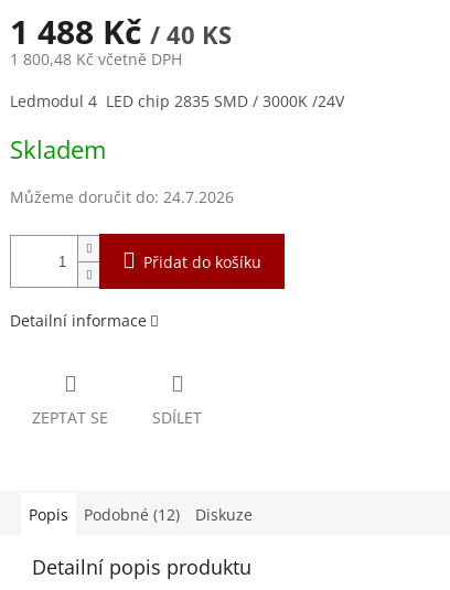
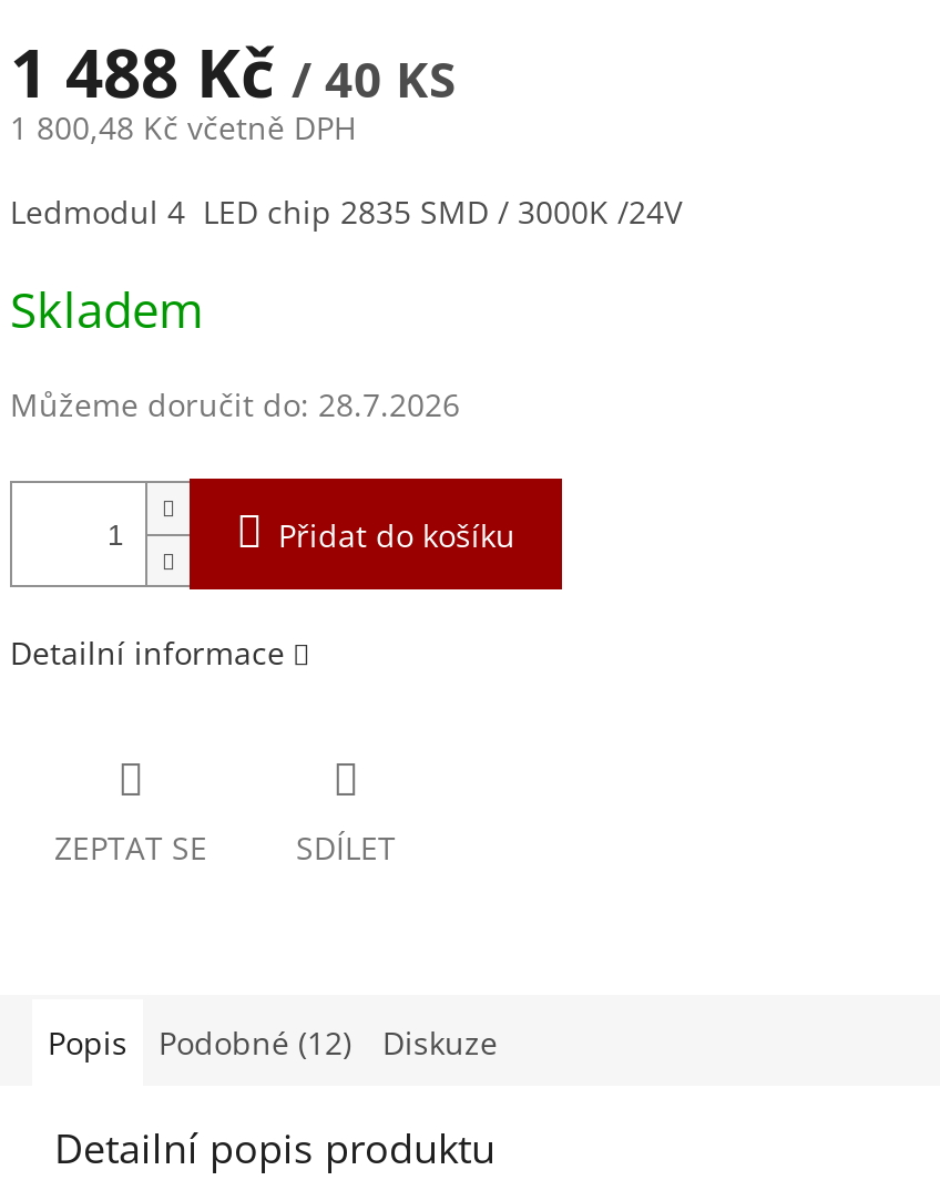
[10,187,234,208] Můžeme doručit do: 24.7.2026 -> [10,384,460,426] Můžeme doručit do: 28.7.2026

